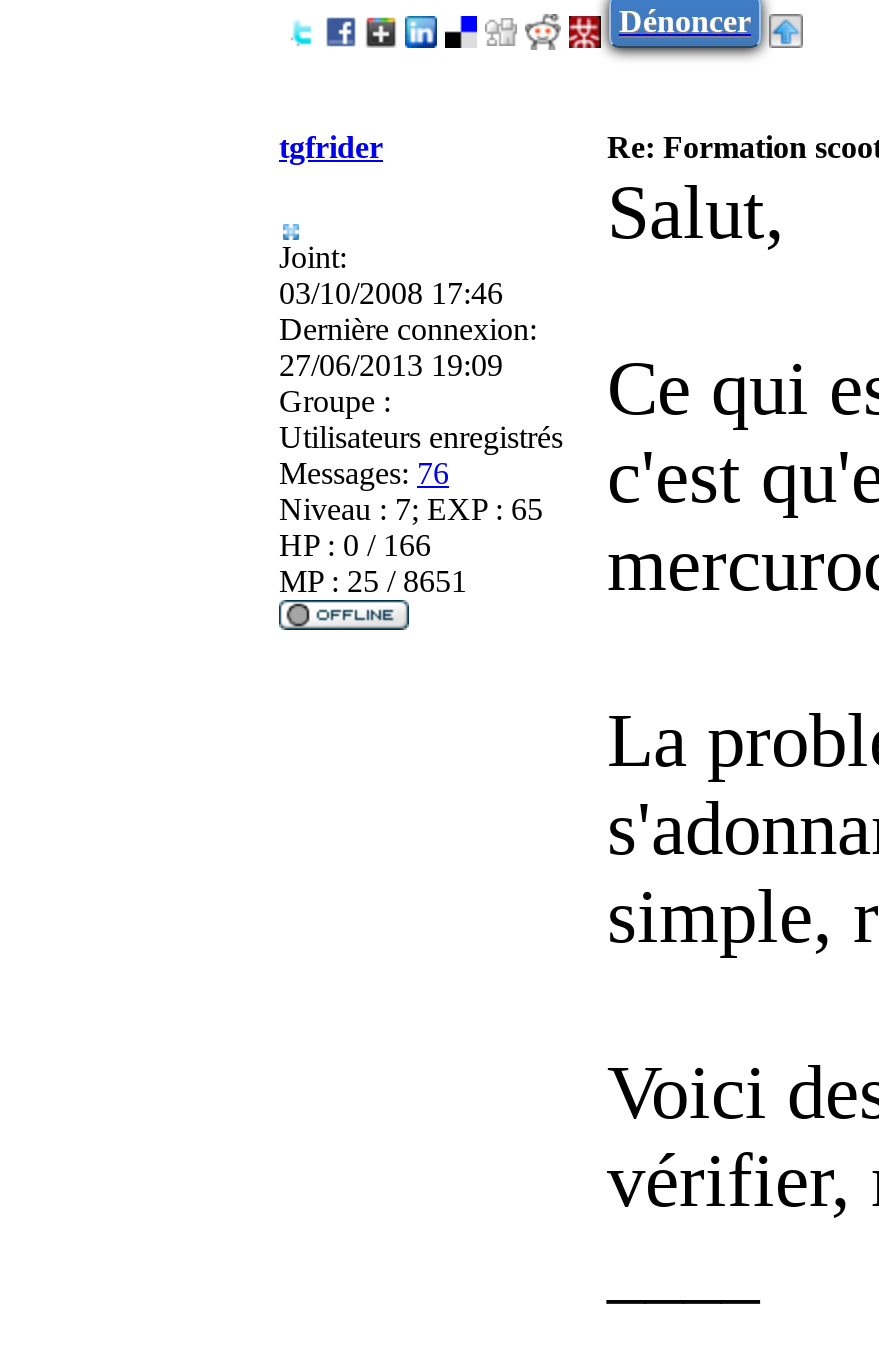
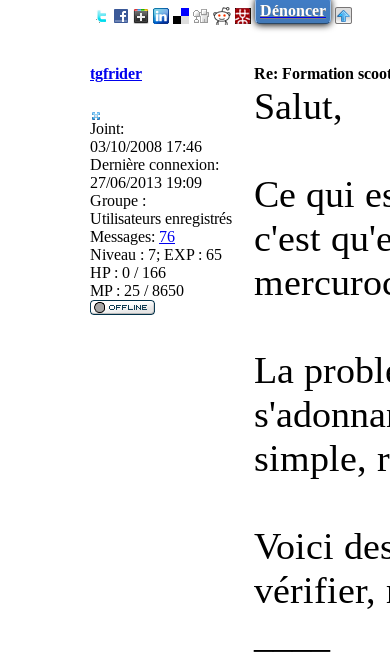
[279,564,467,598] MP : 25 / 8651 -> [90,282,184,299] MP : 25 / 8650

